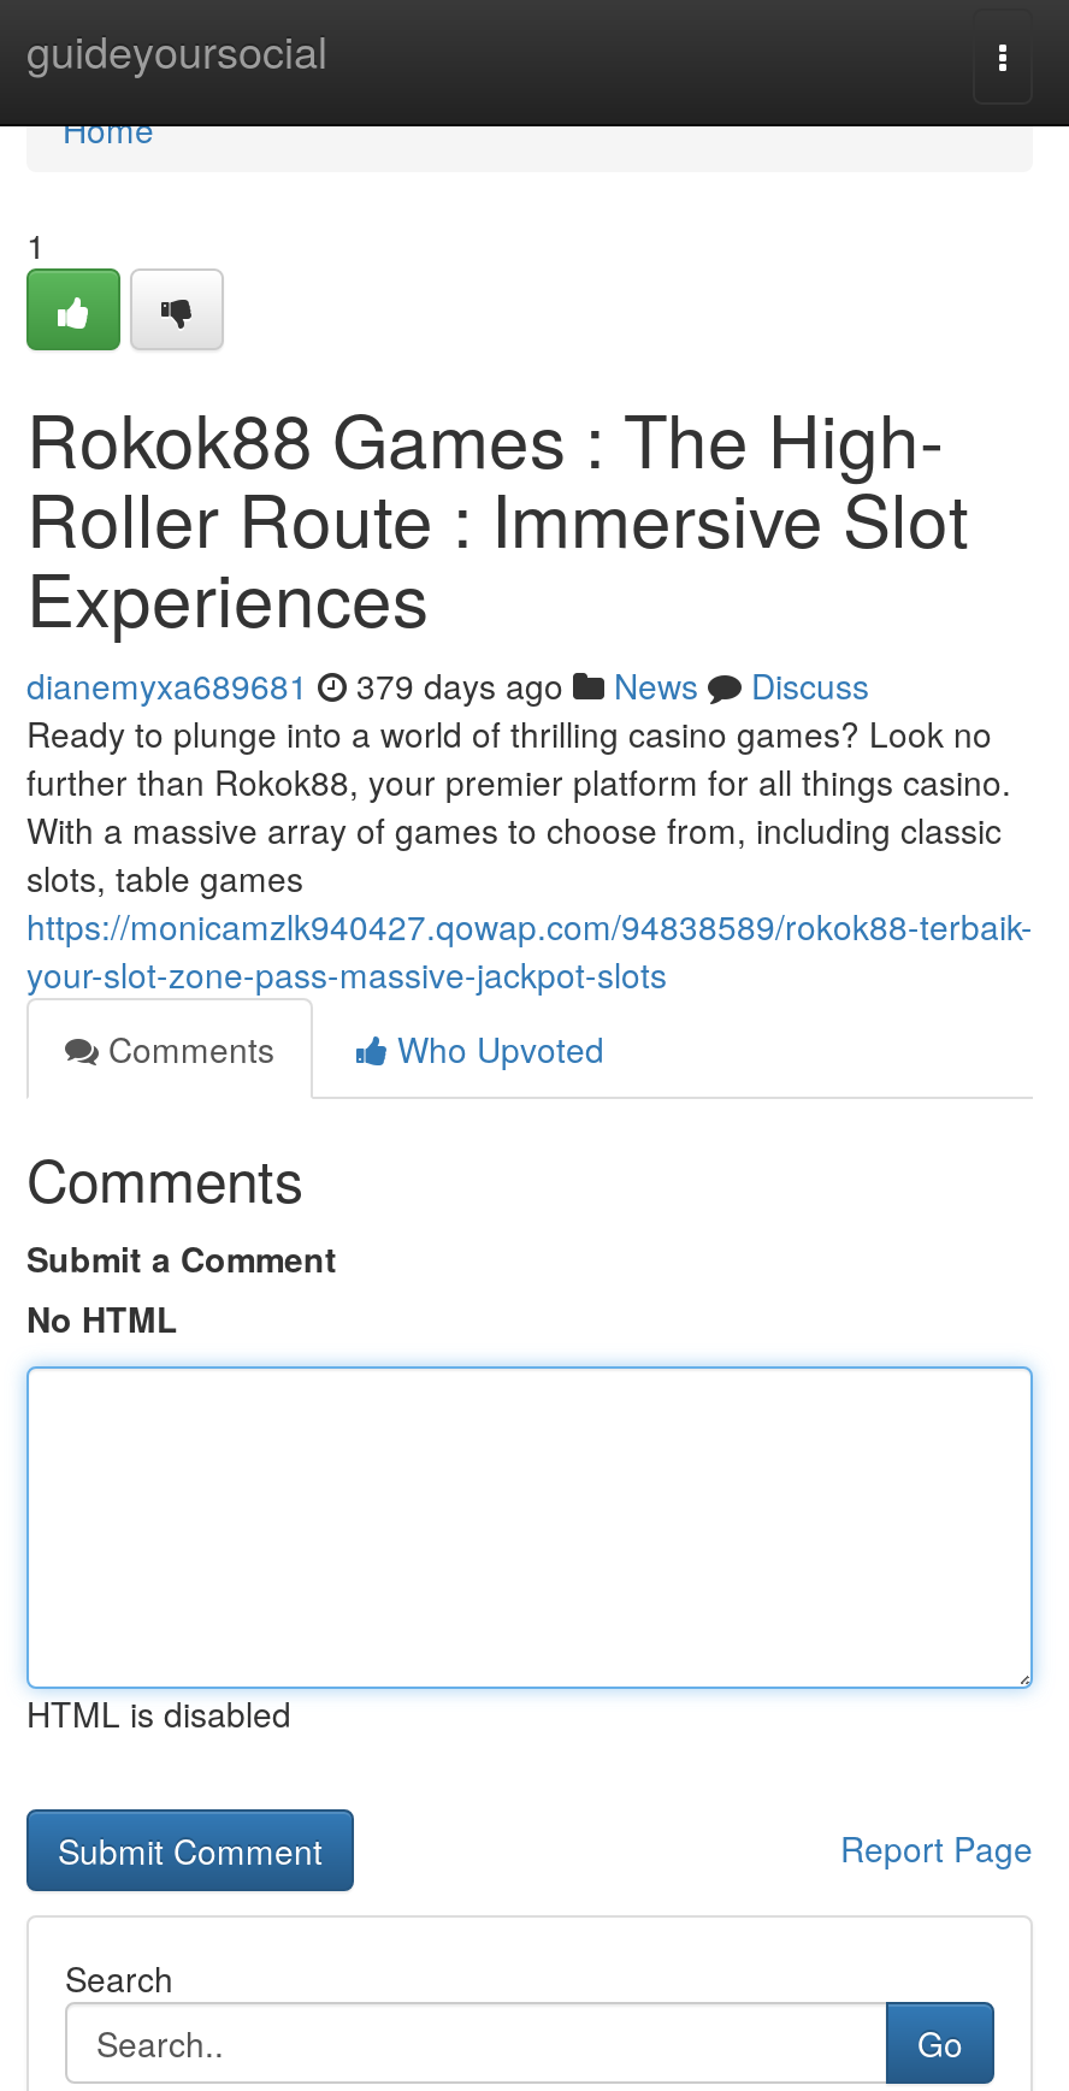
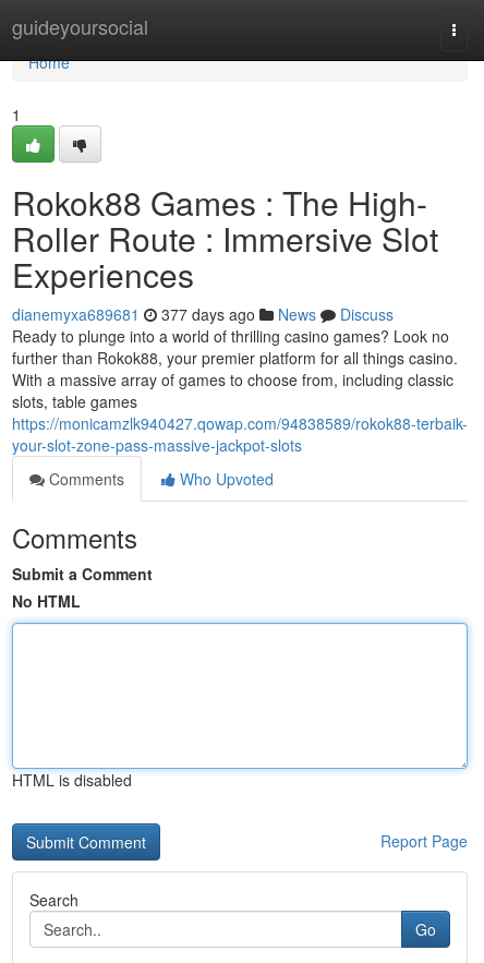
[26,661,869,709] dianemyxa689681 379 days ago News Discuss -> [12,303,394,325] dianemyxa689681 377 days ago News Discuss

